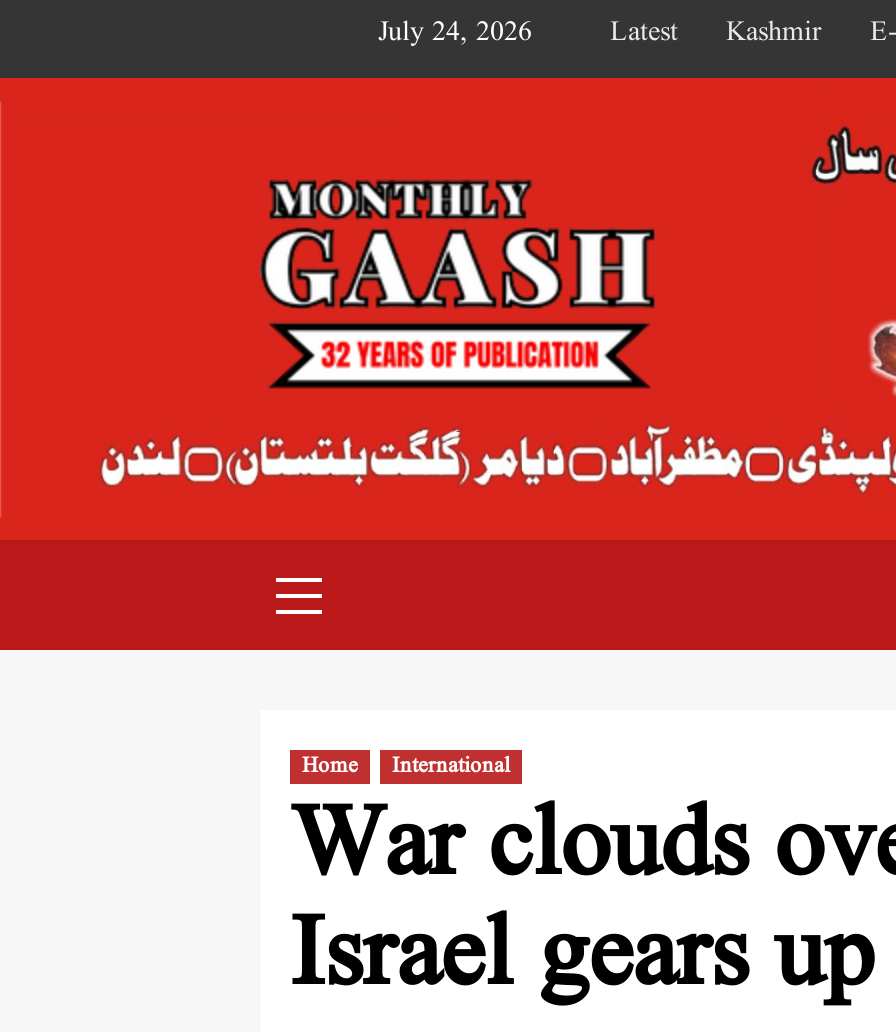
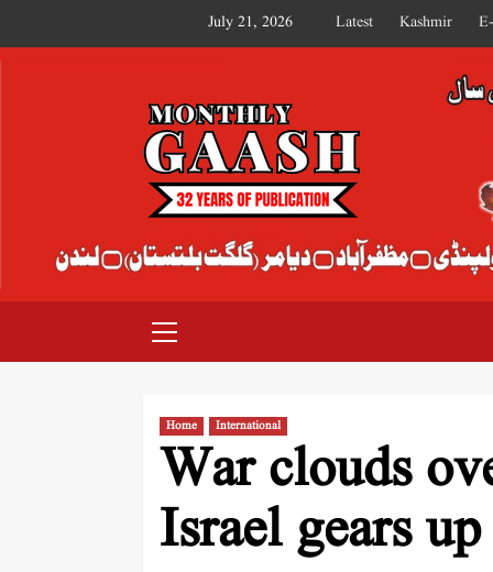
[378,12,532,52] July 24, 2026 -> [208,11,293,33] July 21, 2026

